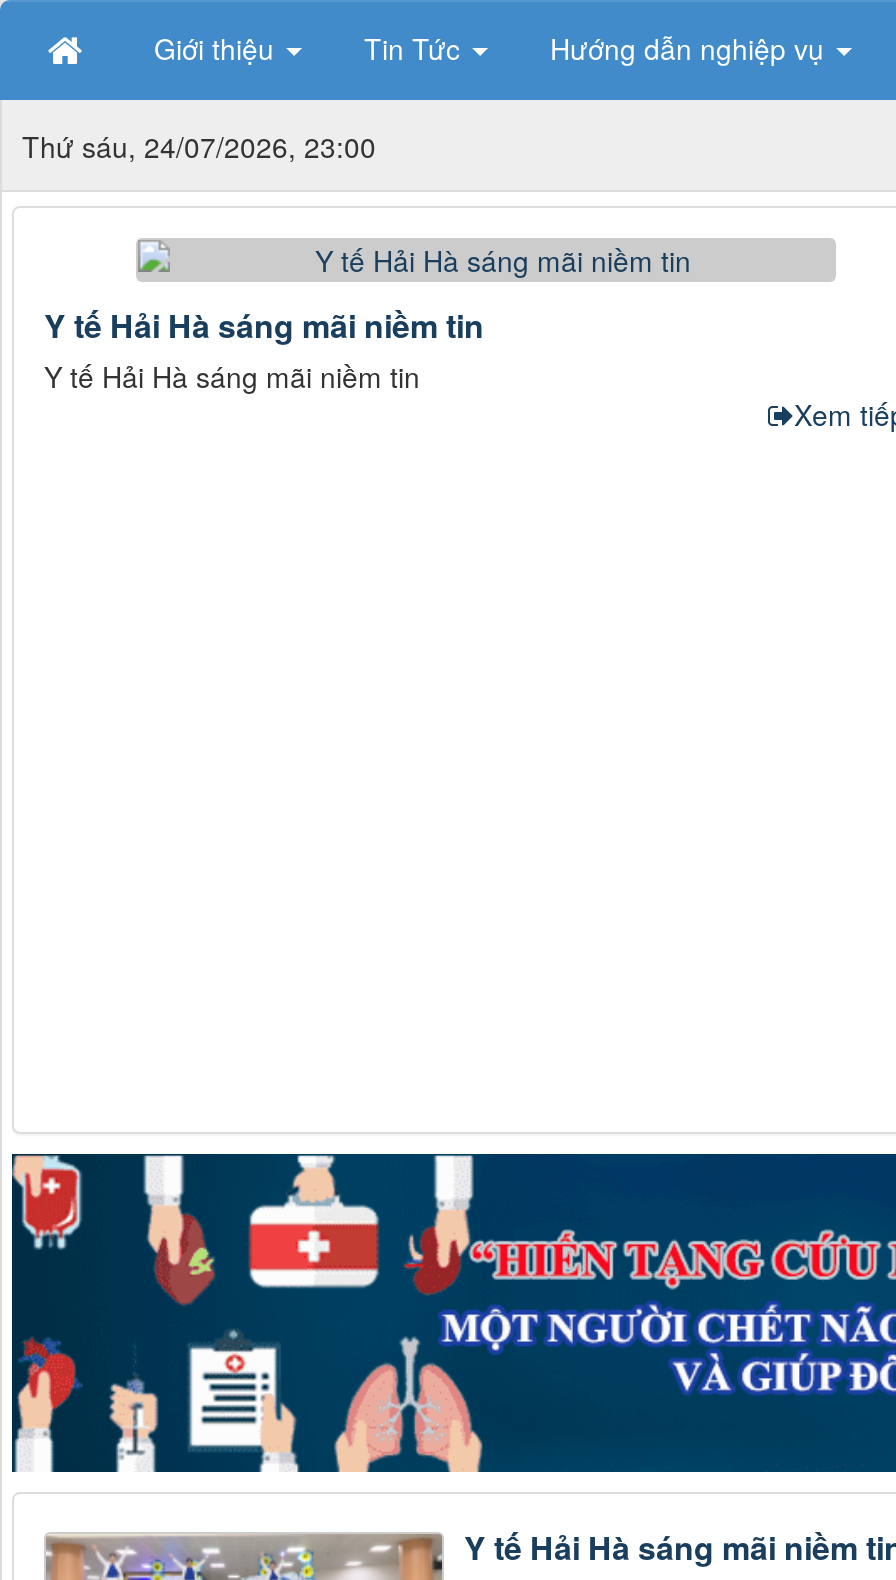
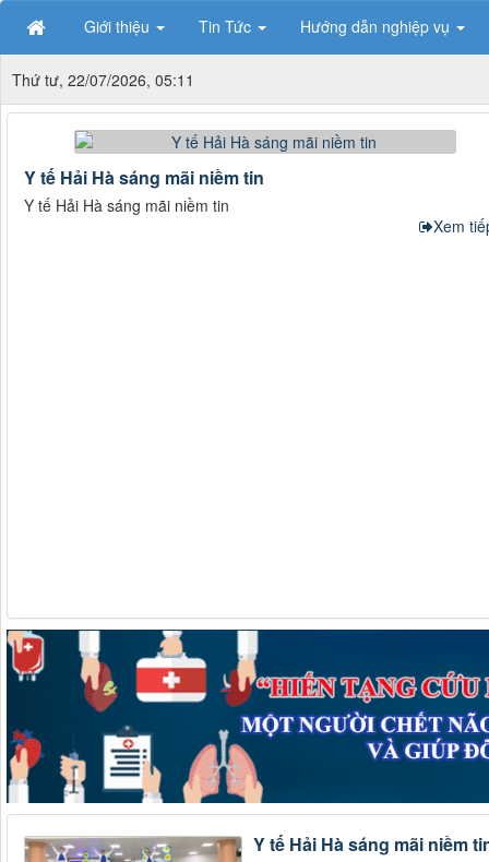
[22,126,376,166] Thứ sáu, 24/07/2026, 23:00 -> [12,69,194,91] Thứ tư, 22/07/2026, 05:11

